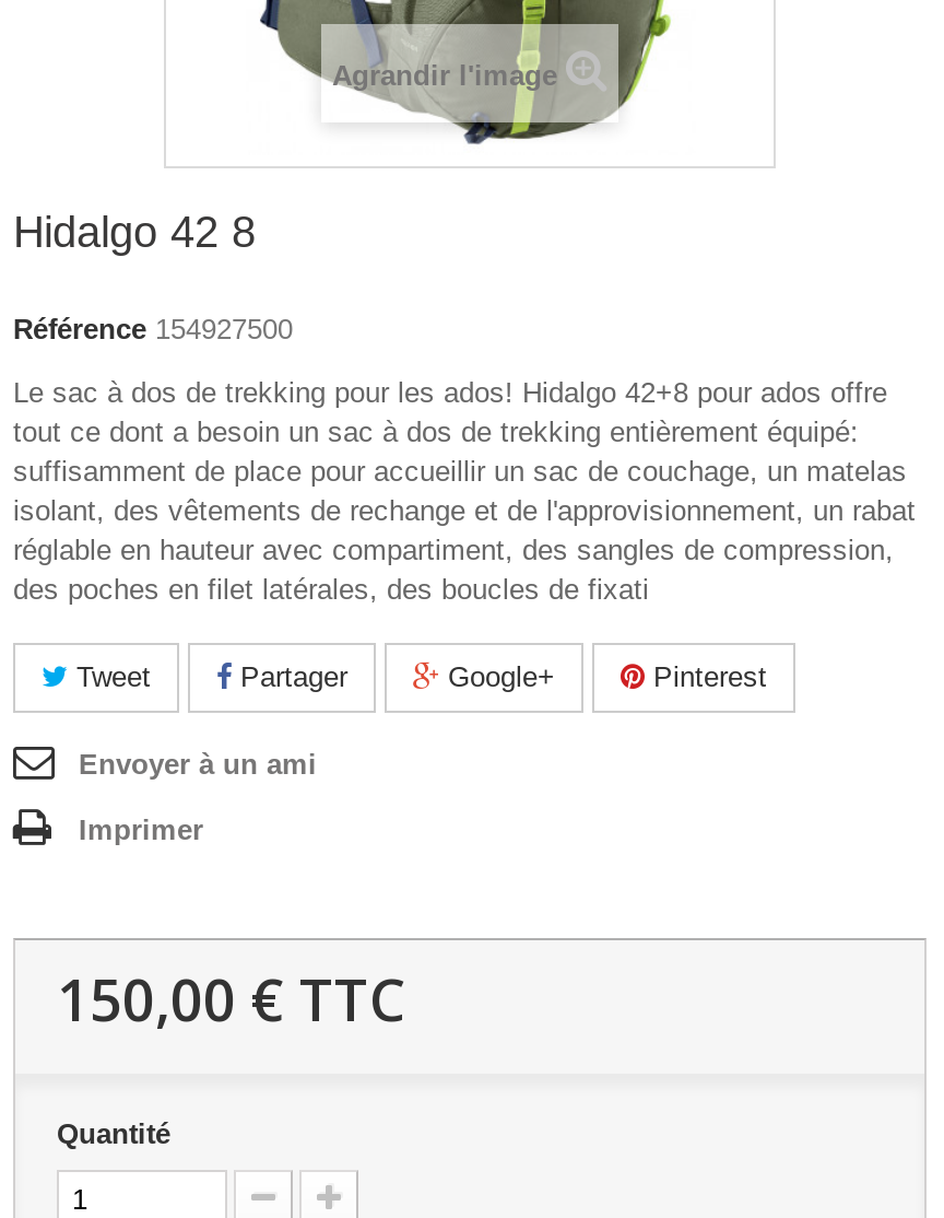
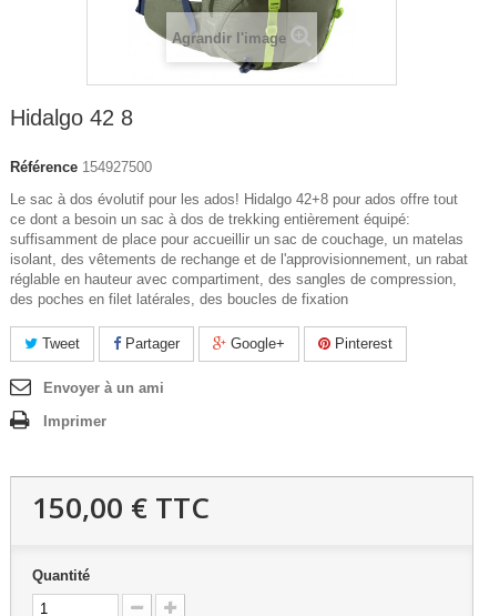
[13,376,887,448] Le sac à dos de trekking pour les ados! Hidalgo 42+8 pour ados offre | tout ce dont a besoin un sac à dos de trekking entièrement équipé: -> [10,191,458,228] Le sac à dos évolutif pour les ados! Hidalgo 42+8 pour ados offre tout | ce dont a besoin un sac à dos de trekking entièrement équipé:
[13,573,649,606] des poches en filet latérales, des boucles de fixati -> [10,291,348,307] des poches en filet latérales, des boucles de fixation

